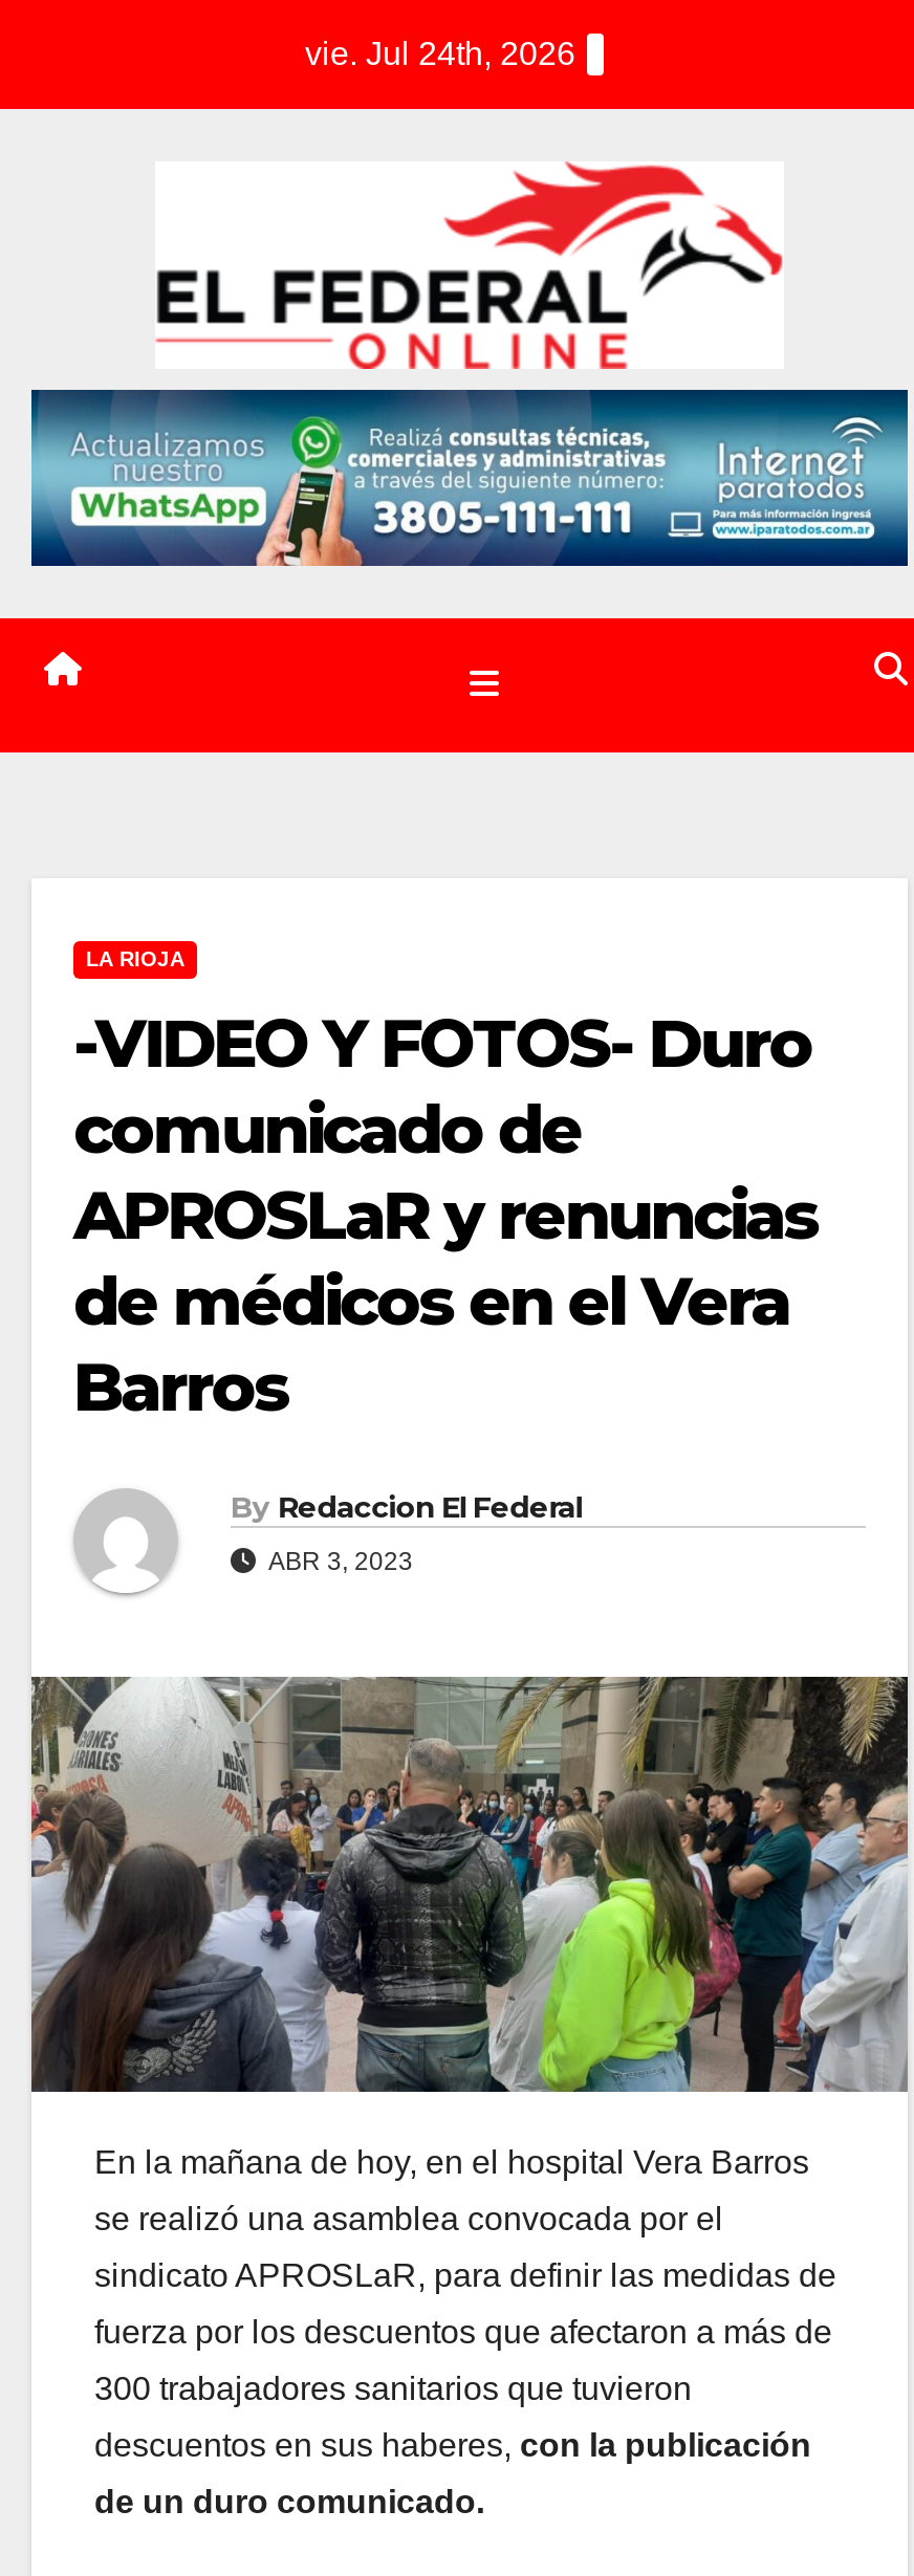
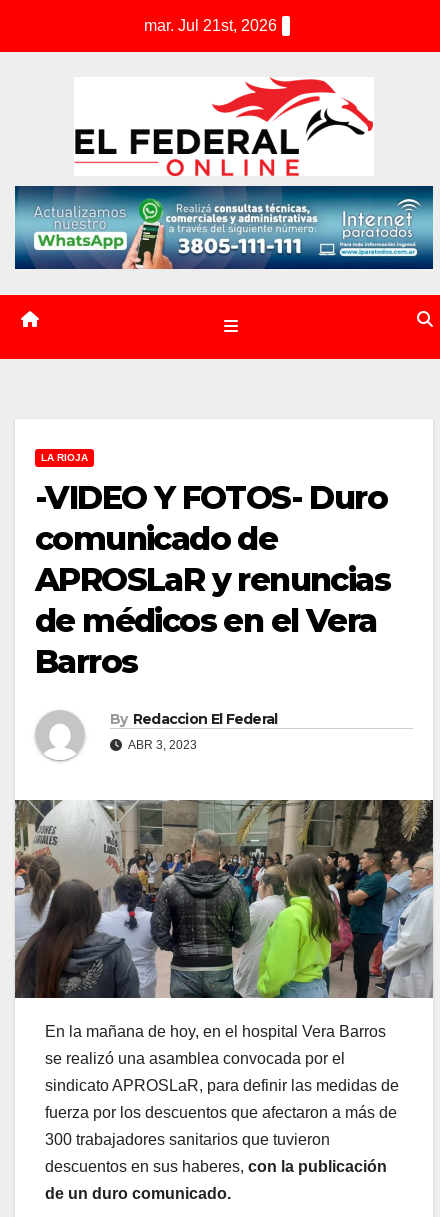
[305,36,575,71] vie. Jul 24th, 2026 -> [143,17,276,34] mar. Jul 21st, 2026

